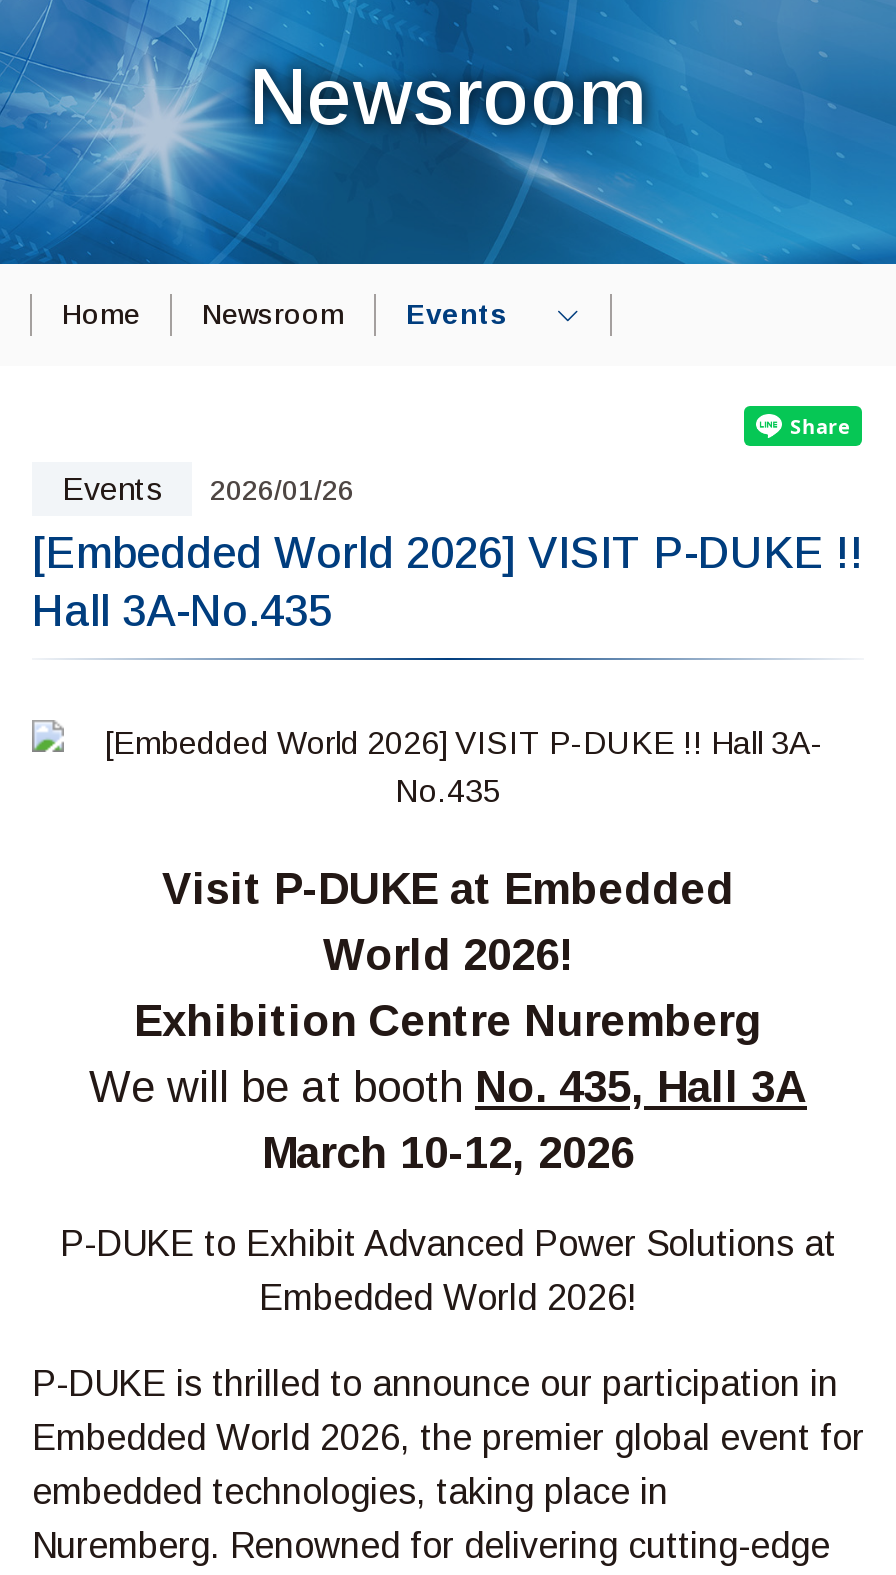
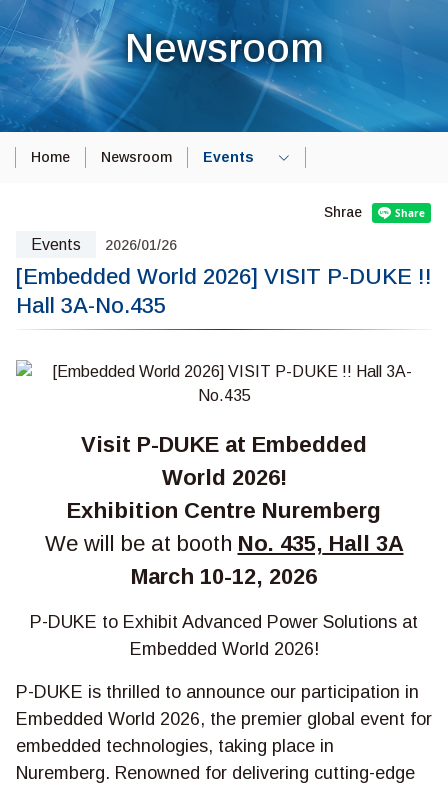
none -> [324,204,362,220] Shrae

